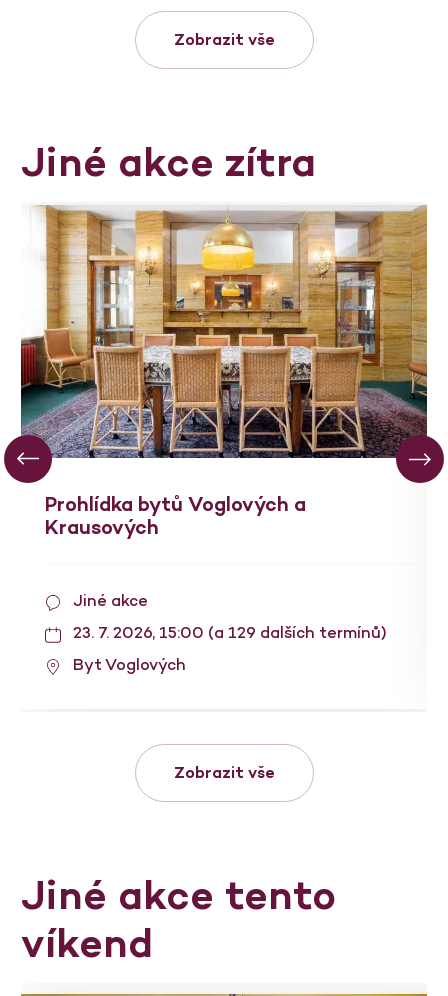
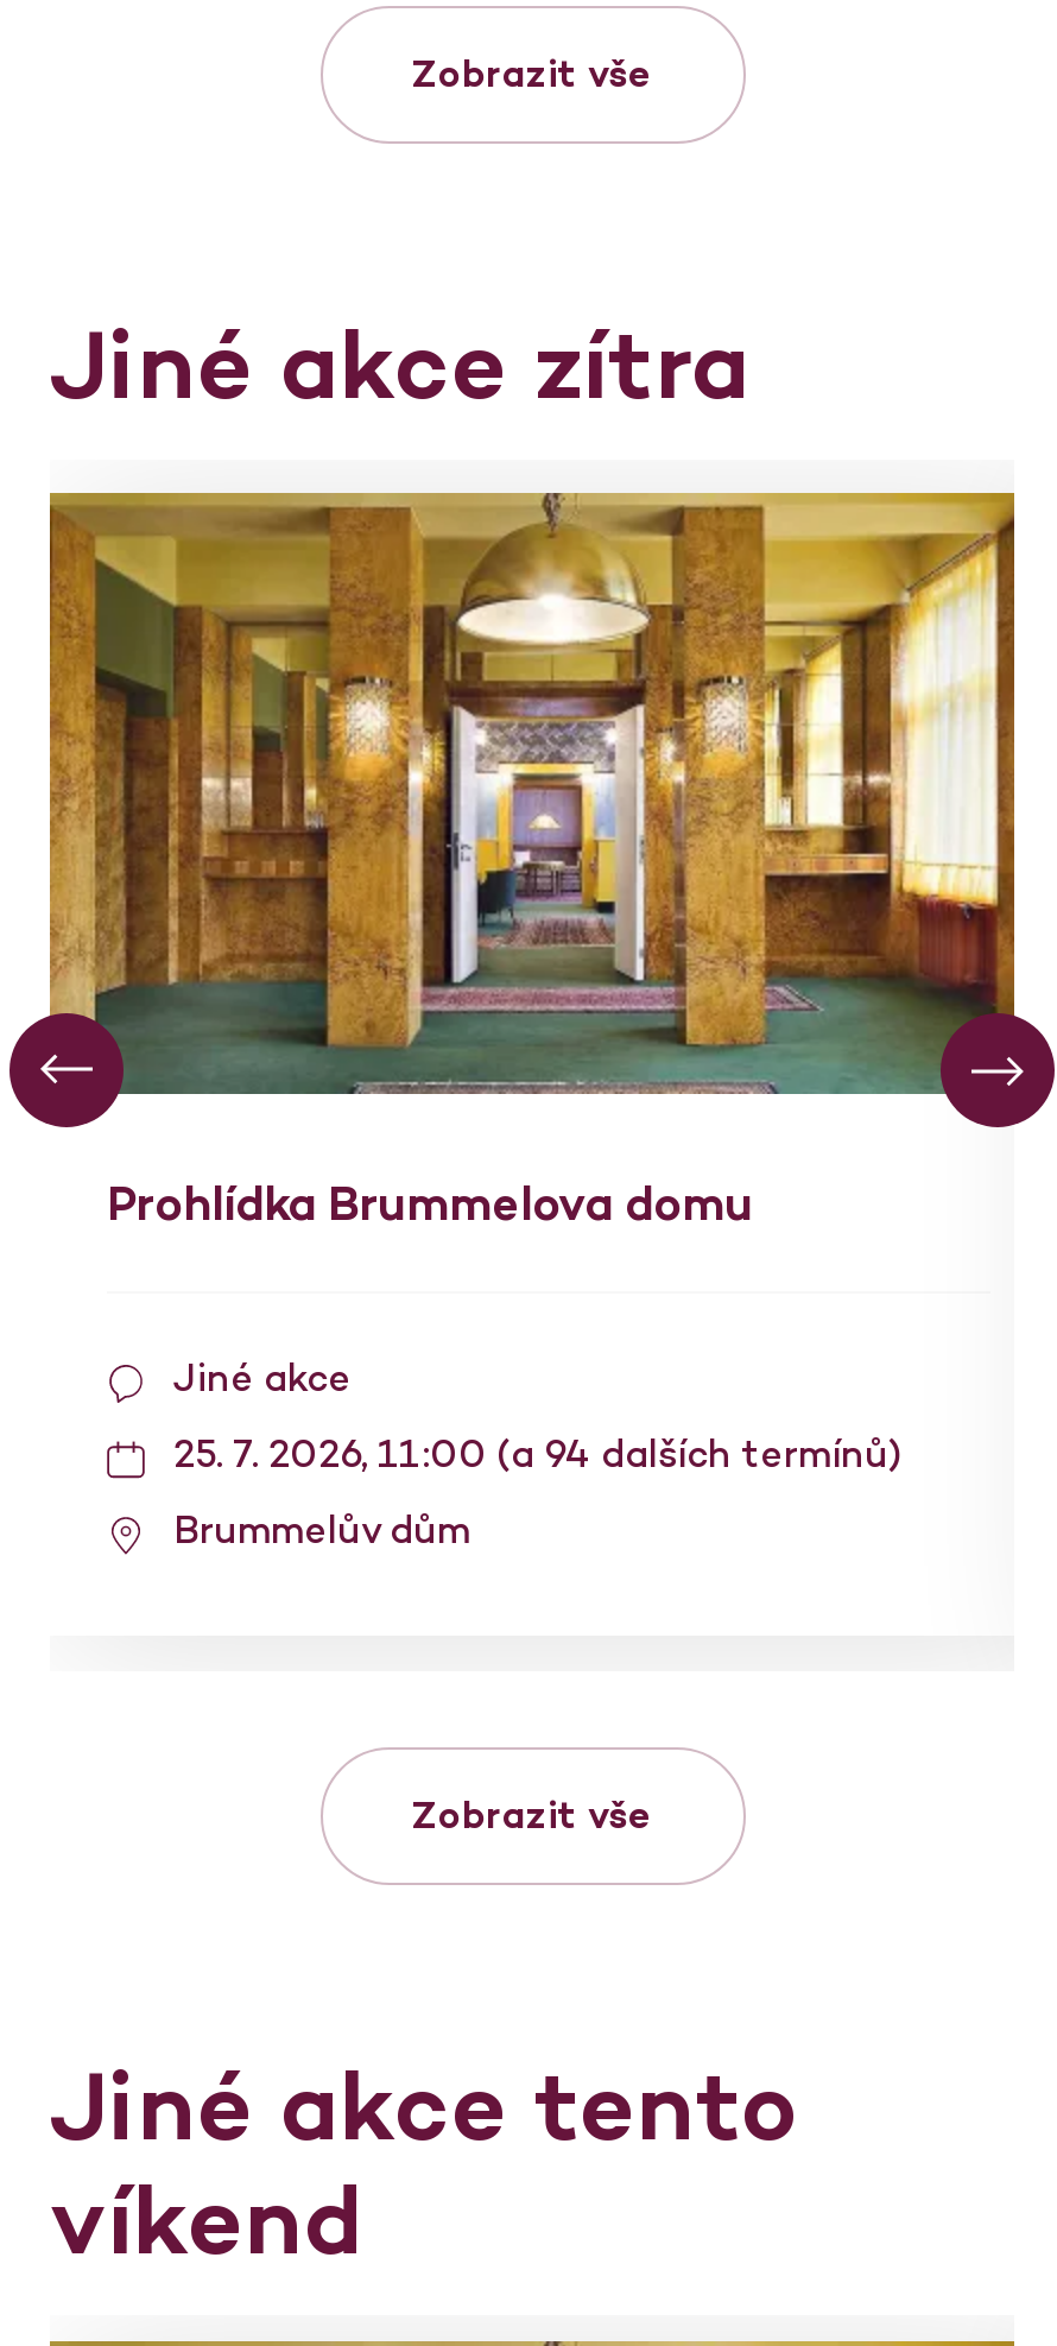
[20,204,428,540] [image] | Prohlídka bytů Voglových a | Krausových -> [48,467,1017,1235] [image] | Prohlídka Brummelova domu
[73,622,387,643] 23. 7. 2026, 15:00 (a 129 dalších termínů) -> [173,1429,903,1479] 25. 7. 2026, 11:00 (a 94 dalších termínů)
[73,654,186,675] Byt Voglových -> [173,1505,470,1555] Brummelův dům

